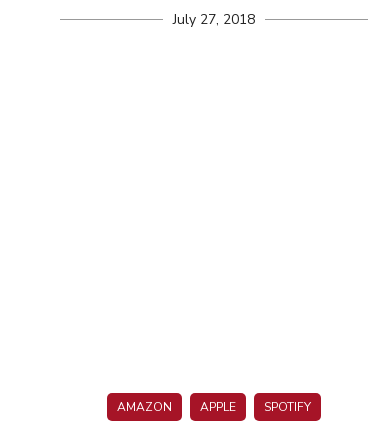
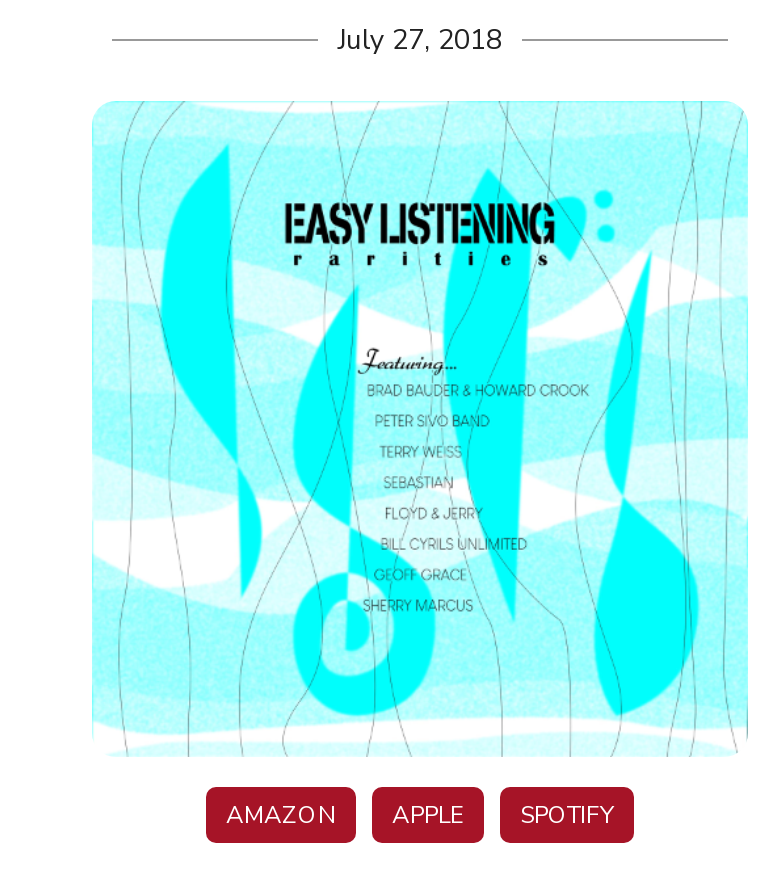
none -> [90,99,750,757] [image]

